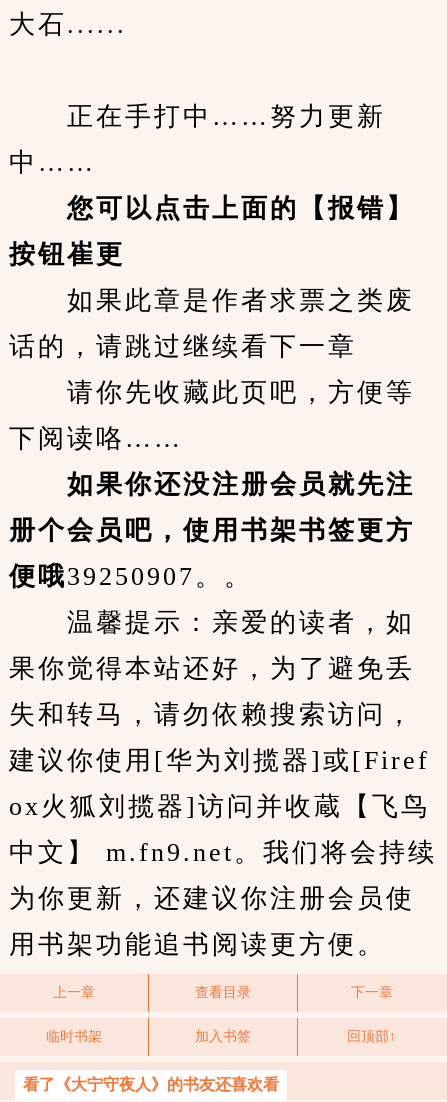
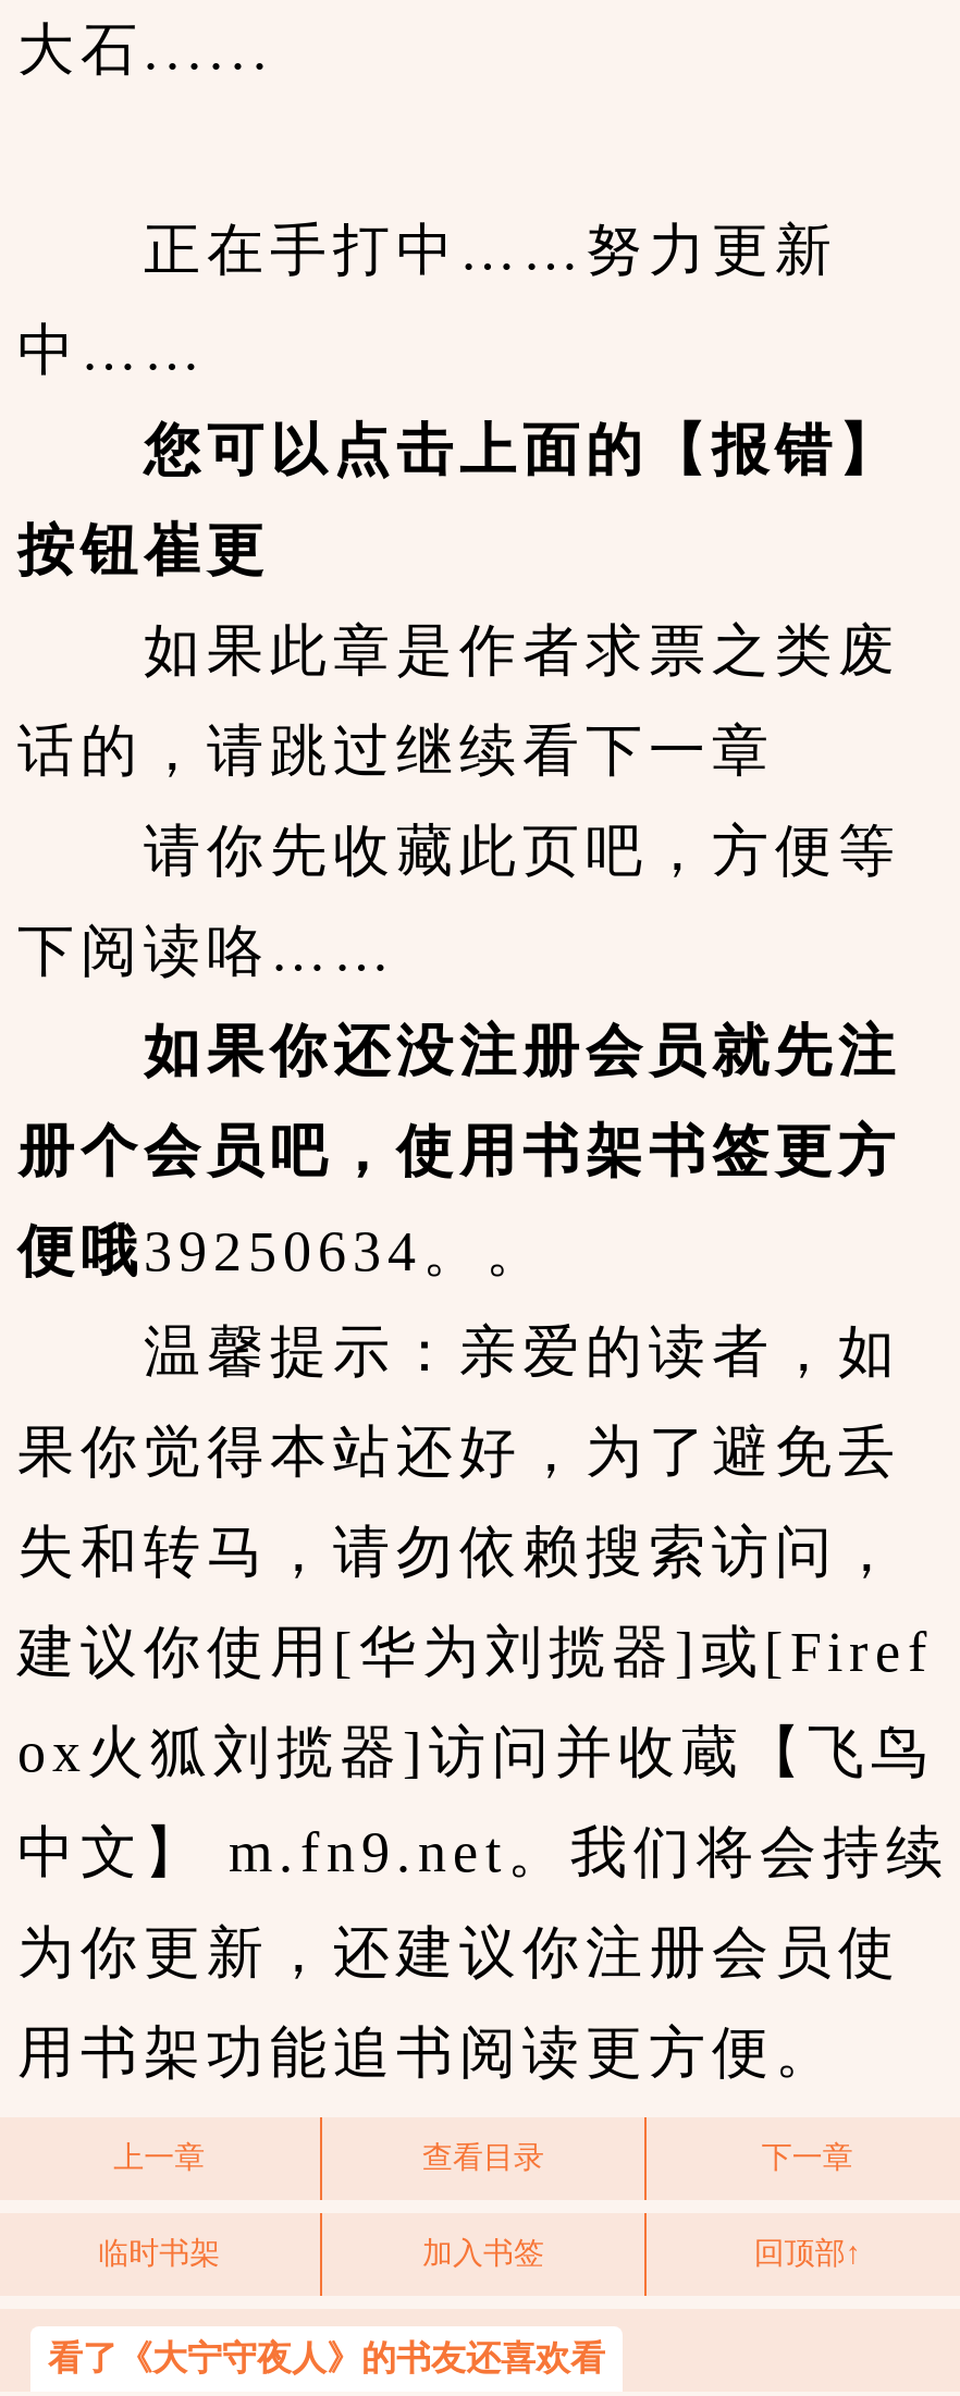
[9,562,253,591] 便哦39250907。。 -> [17,1220,549,1283] 便哦39250634。。

